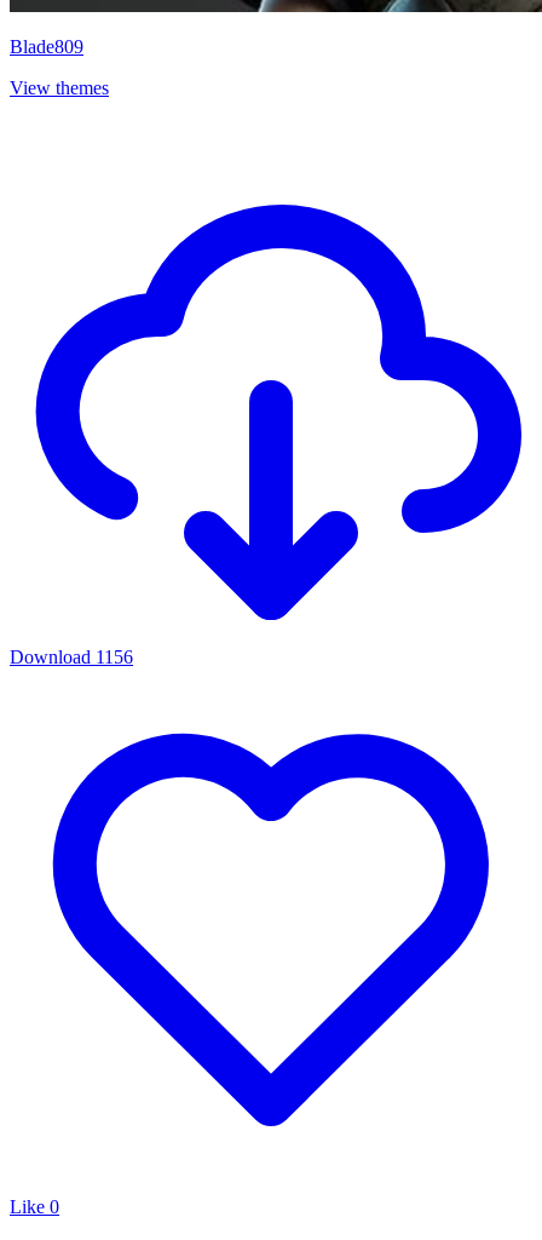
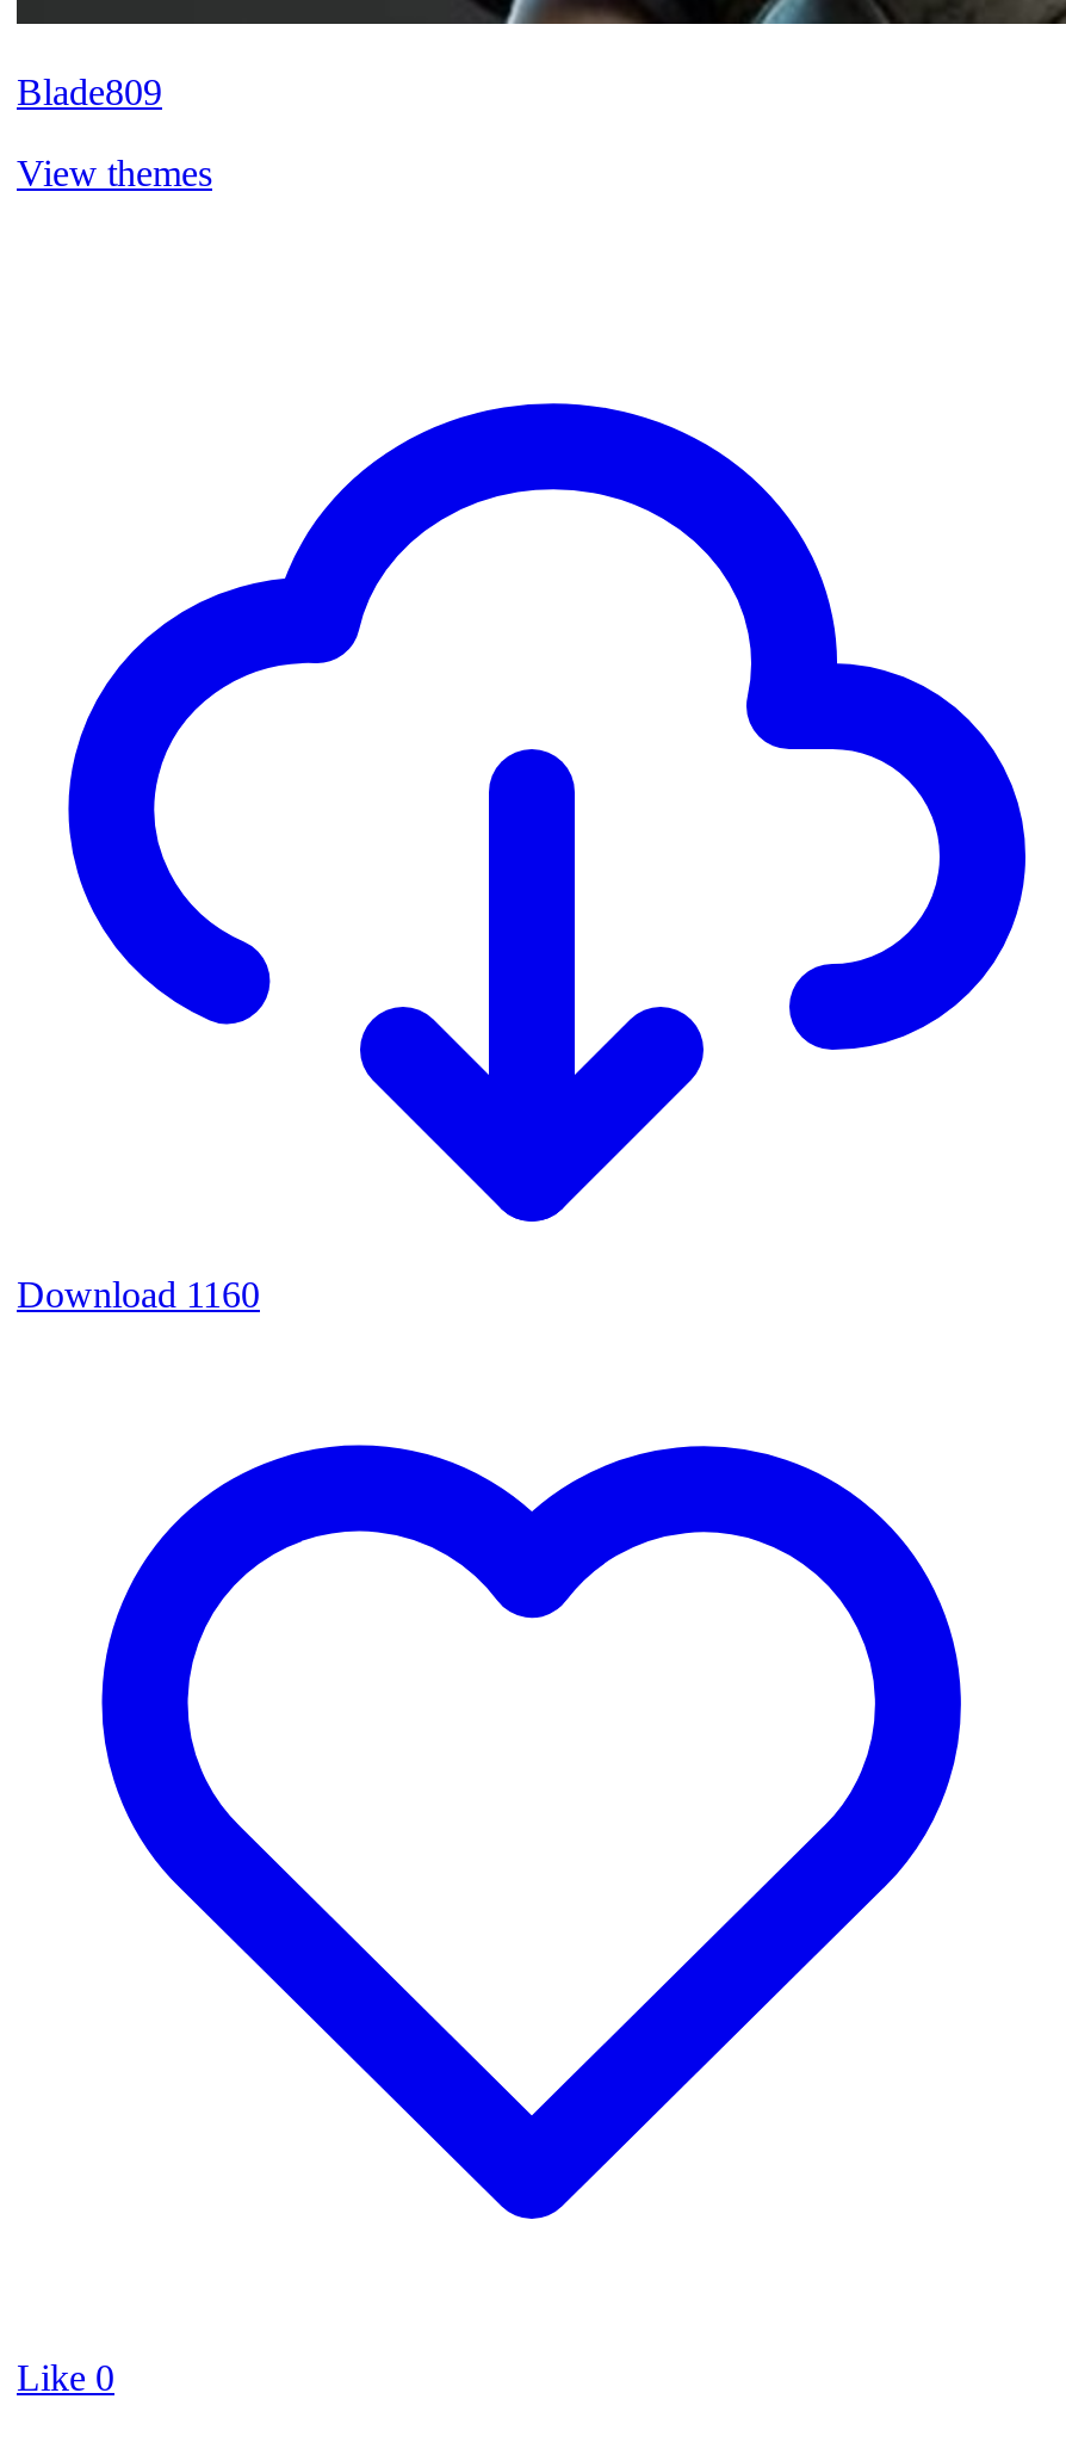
[10,647,133,667] Download 1156 -> [17,1274,260,1314] Download 1160

